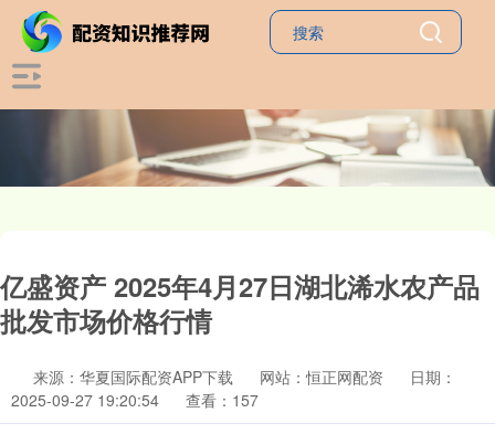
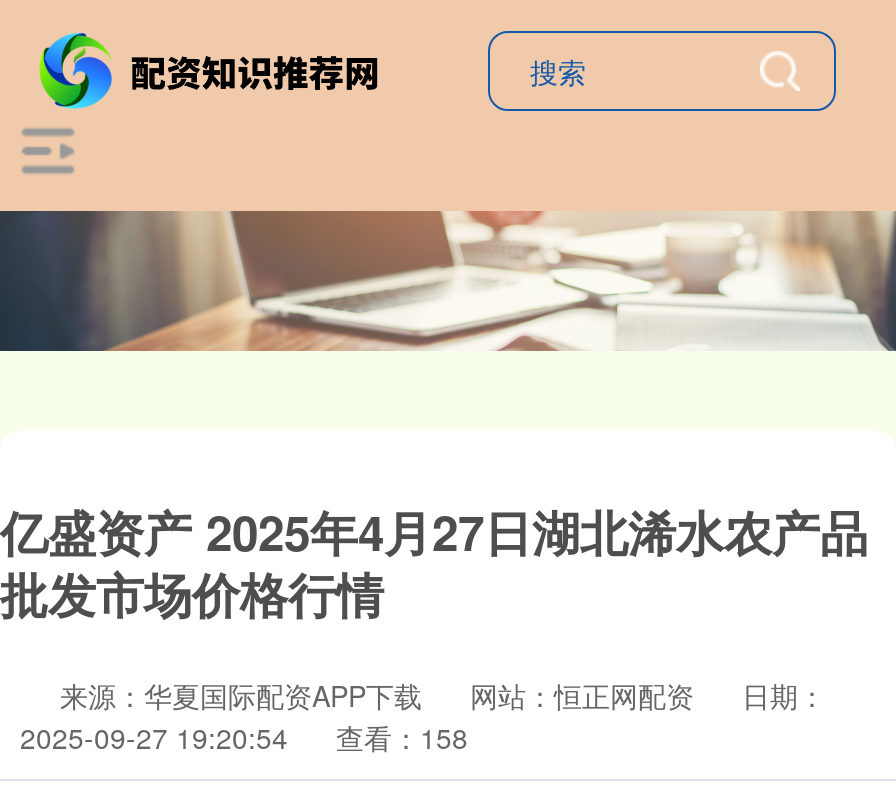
[11,389,259,411] 2025-09-27 19:20:54 查看：157 -> [20,717,468,757] 2025-09-27 19:20:54 查看：158

